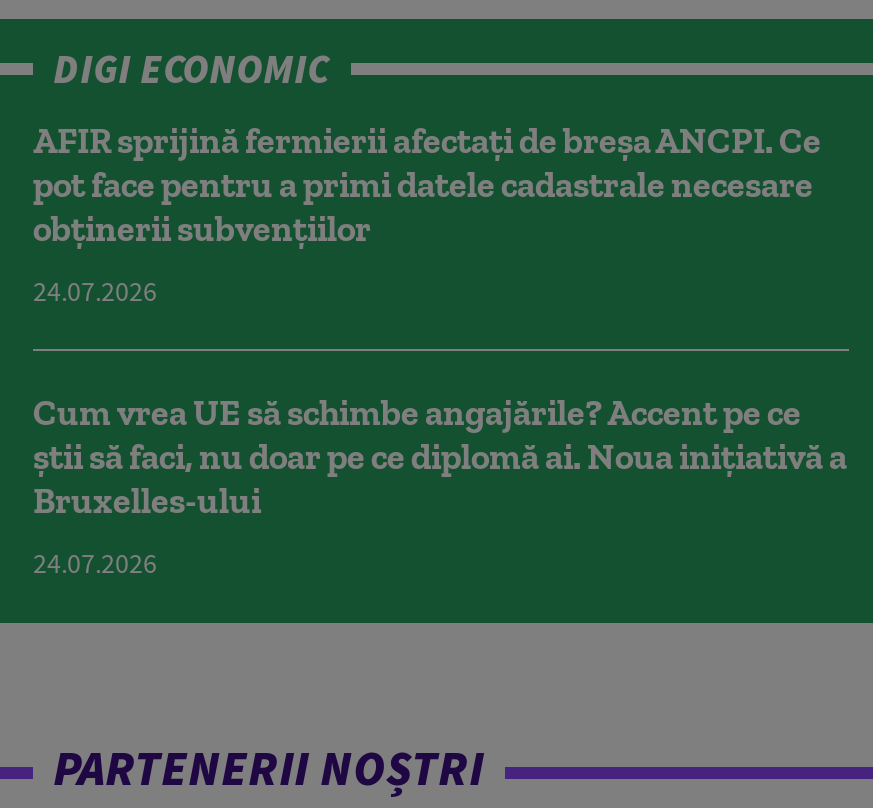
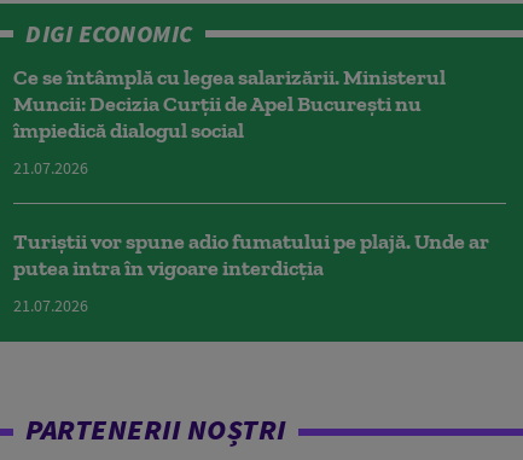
[33,118,821,250] AFIR sprijină fermierii afectați de breșa ANCPI. Ce | pot face pentru a primi datele cadastrale necesare | obținerii subvențiilor -> [13,64,446,143] Ce se întâmplă cu legea salarizării. Ministerul | Muncii: Decizia Curţii de Apel Bucureşti nu | împiedică dialogul social
[33,272,157,308] 24.07.2026 -> [13,157,88,178] 21.07.2026
[33,390,847,522] Cum vrea UE să schimbe angajările? Accent pe ce | știi să faci, nu doar pe ce diplomă ai. Noua inițiativă a | Bruxelles-ului -> [13,228,489,281] Turiștii vor spune adio fumatului pe plajă. Unde ar | putea intra în vigoare interdicția
[33,544,157,580] 24.07.2026 -> [13,294,88,316] 21.07.2026

